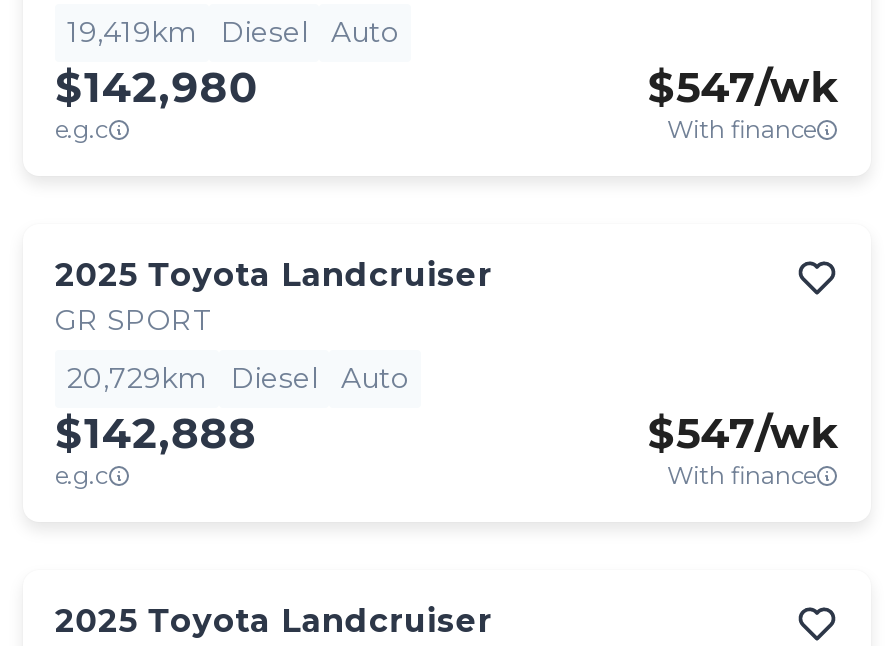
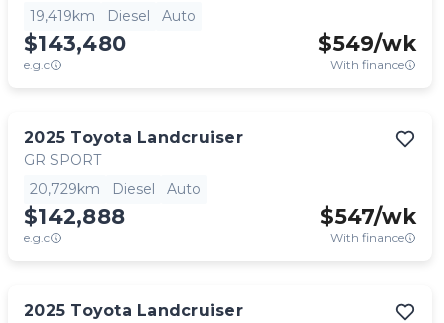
[55,62,257,112] $142,980 -> [24,31,126,56] $143,480
[647,62,839,112] $547/wk -> [318,31,416,56] $549/wk

